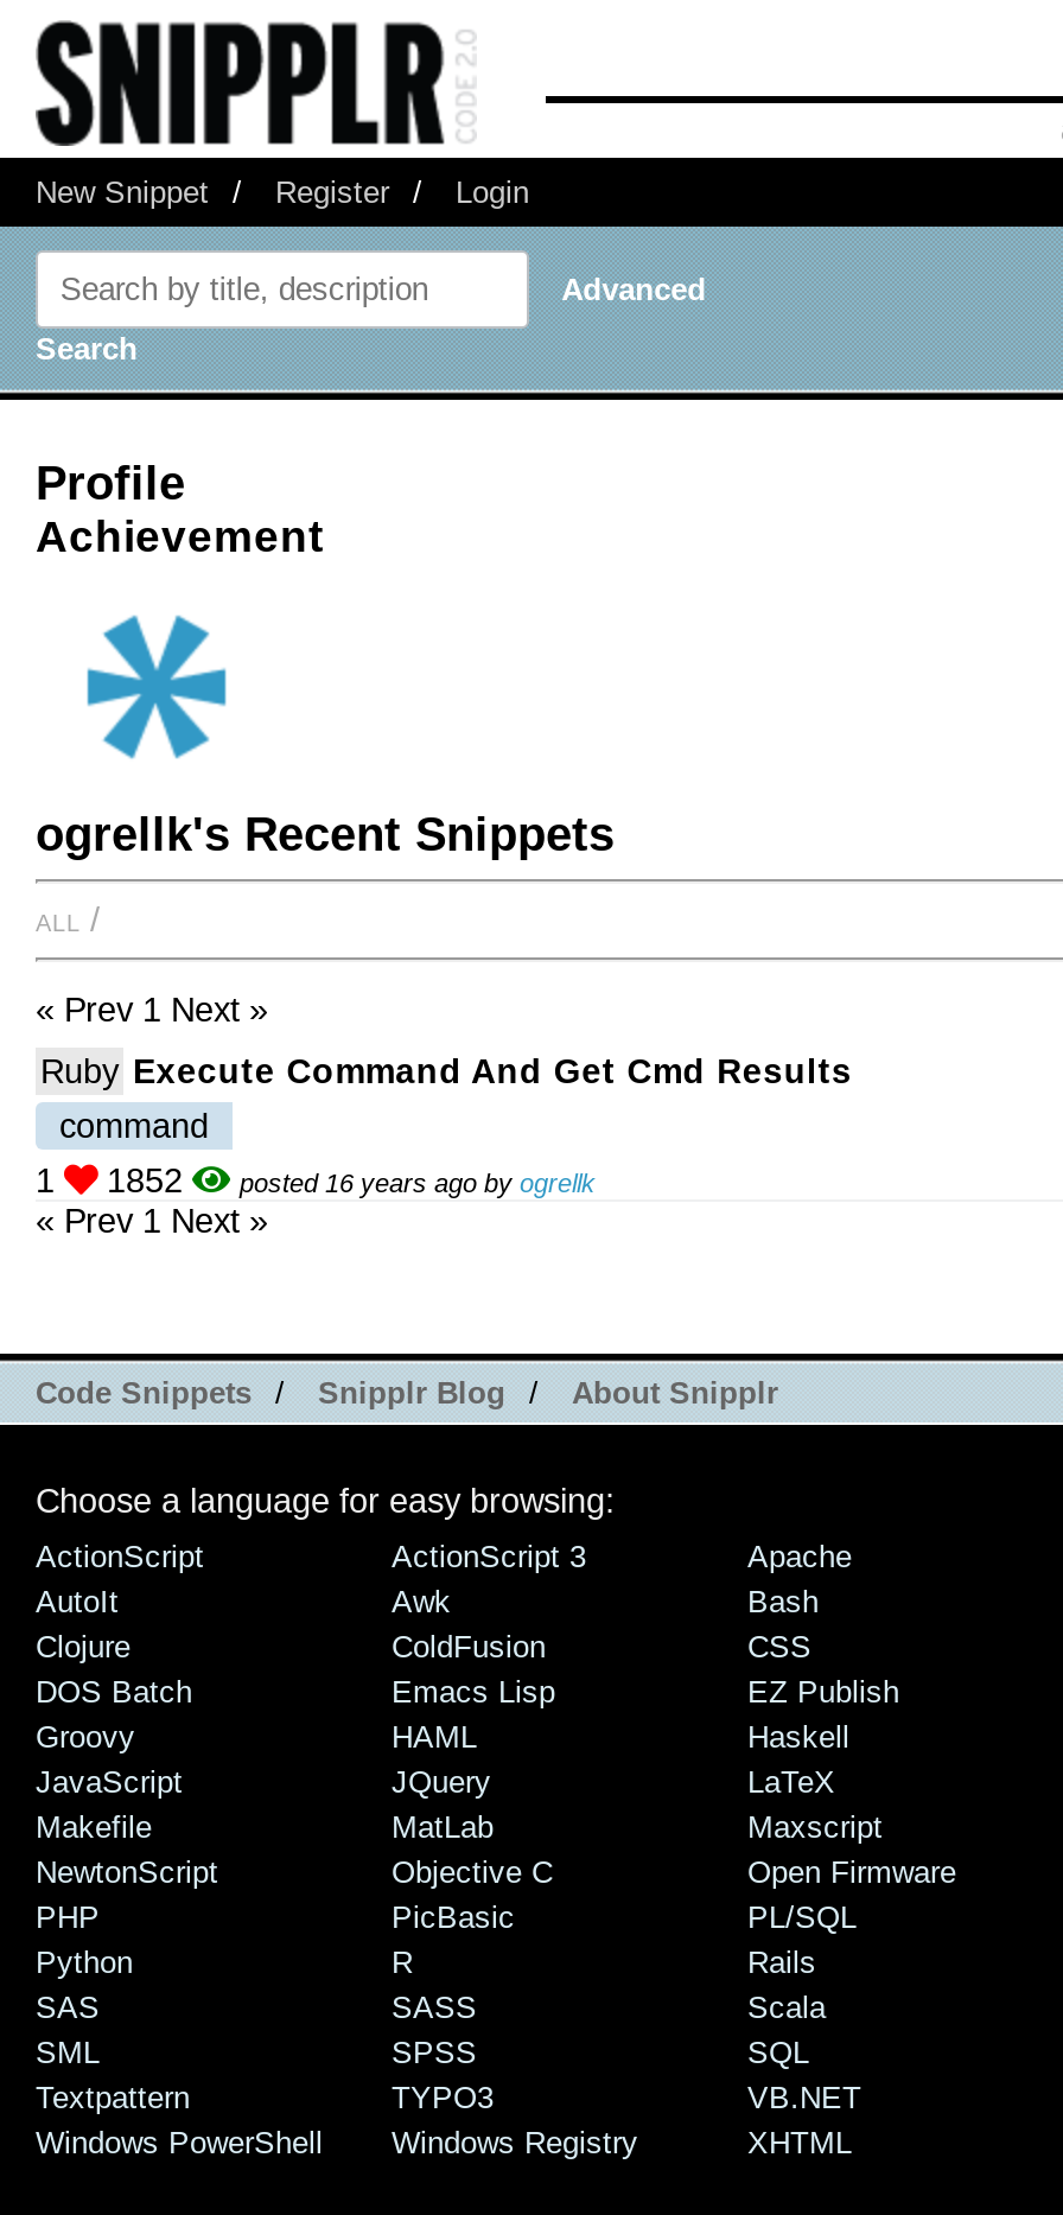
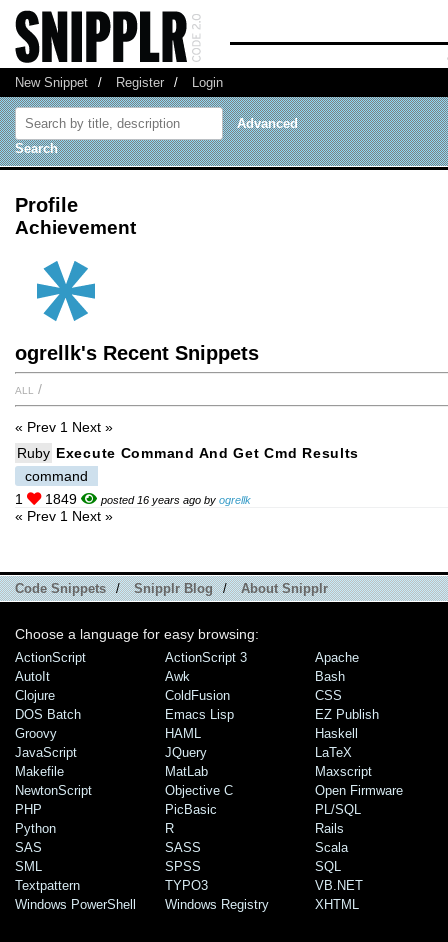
[36,1161,596,1198] 1 1852 posted 16 years ago by ogrellk -> [15,491,251,507] 1 1849 posted 16 years ago by ogrellk

